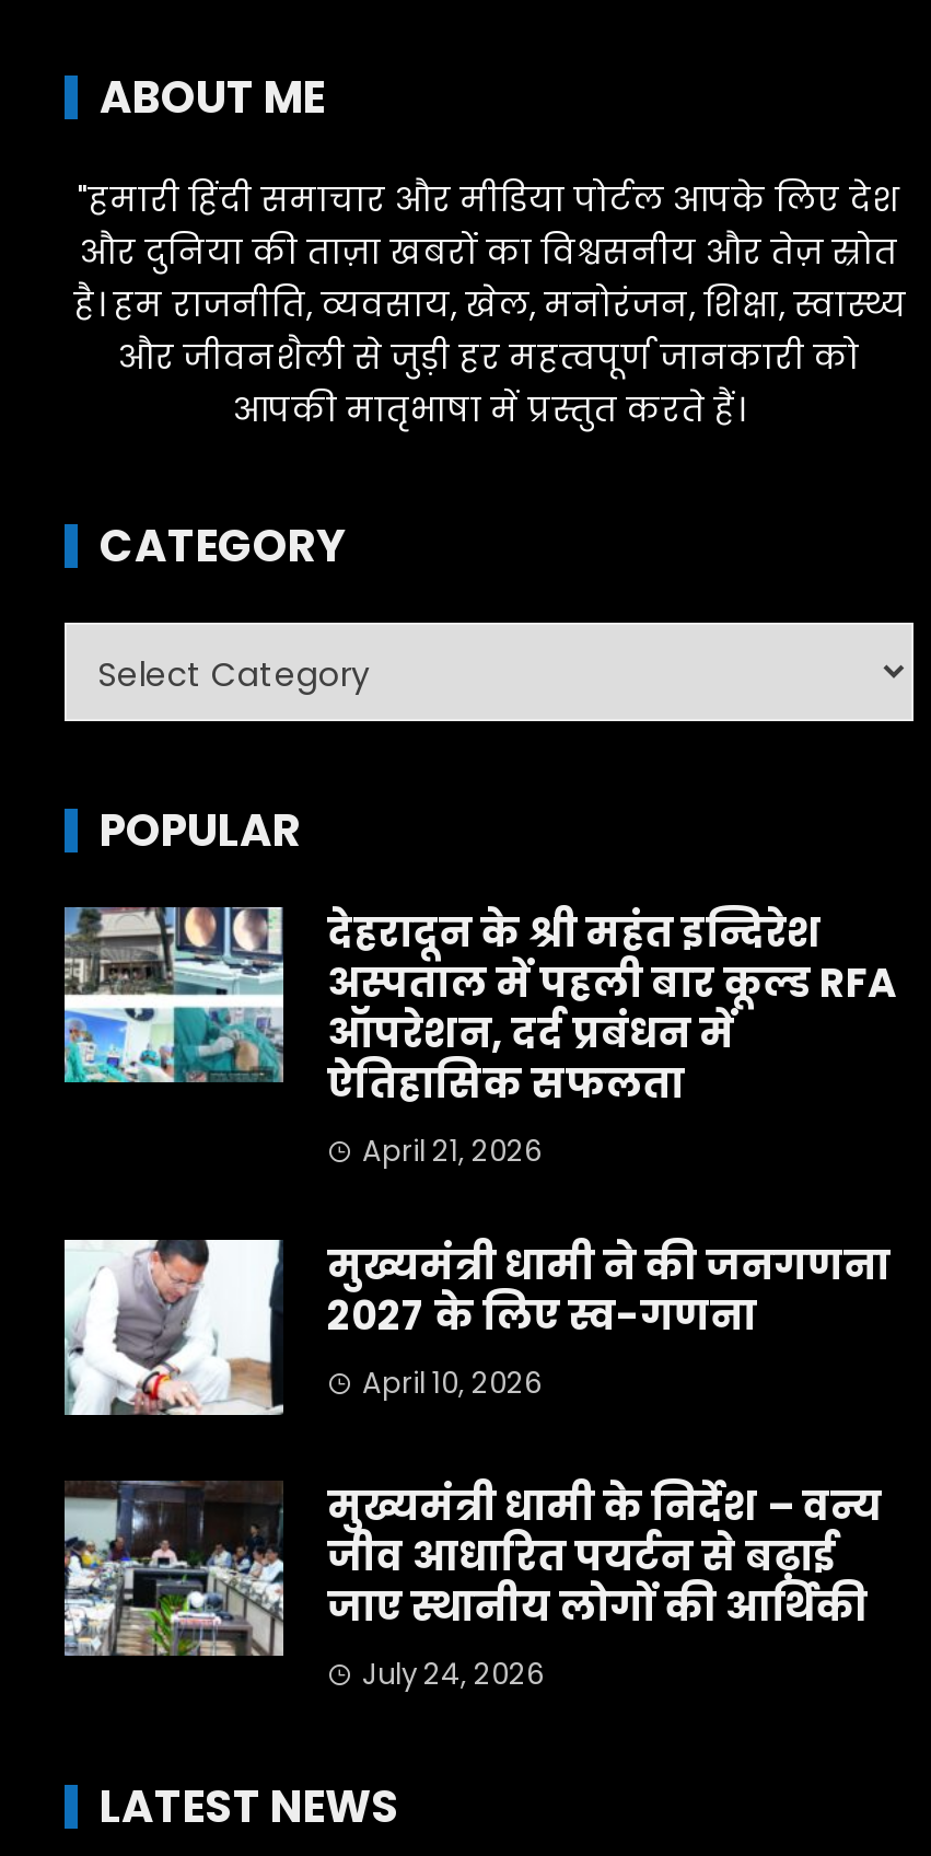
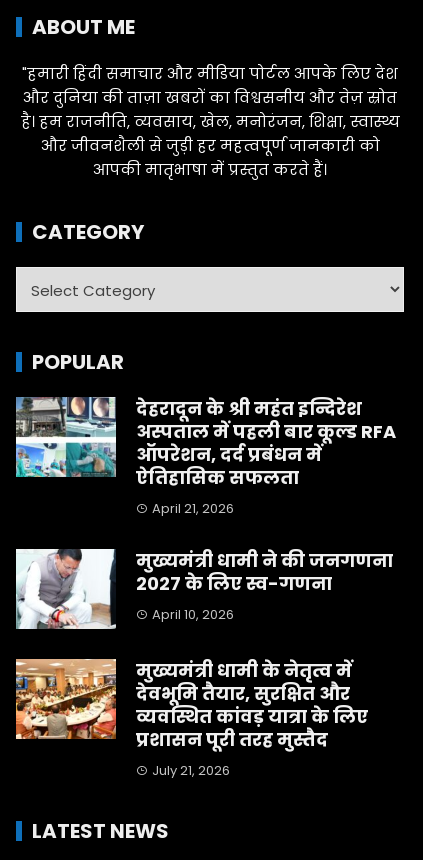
[62,1478,883,1695] [image] | मुख्यमंत्री धामी के निर्देश – वन्य | जीव आधारित पयर्टन से बढ़ाई | जाए स्थानीय लोगों की आर्थिकी | July 24, 2026 -> [15,658,368,780] [image] | मुख्यमंत्री धामी के नेतृत्व में | देवभूमि तैयार, सुरक्षित और | व्यवस्थित कांवड़ यात्रा के लिए | प्रशासन पूरी तरह मुस्तैद | July 21, 2026

